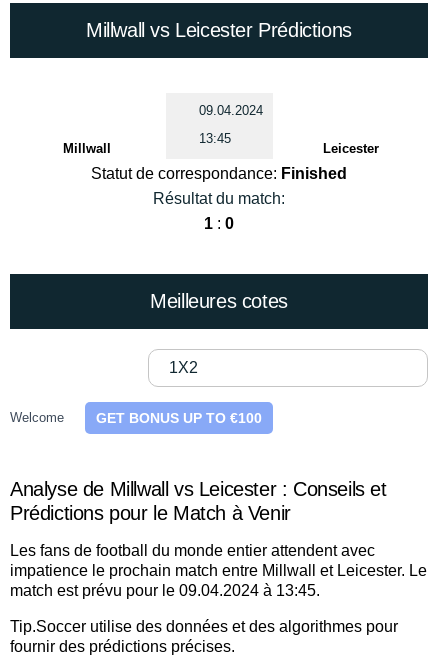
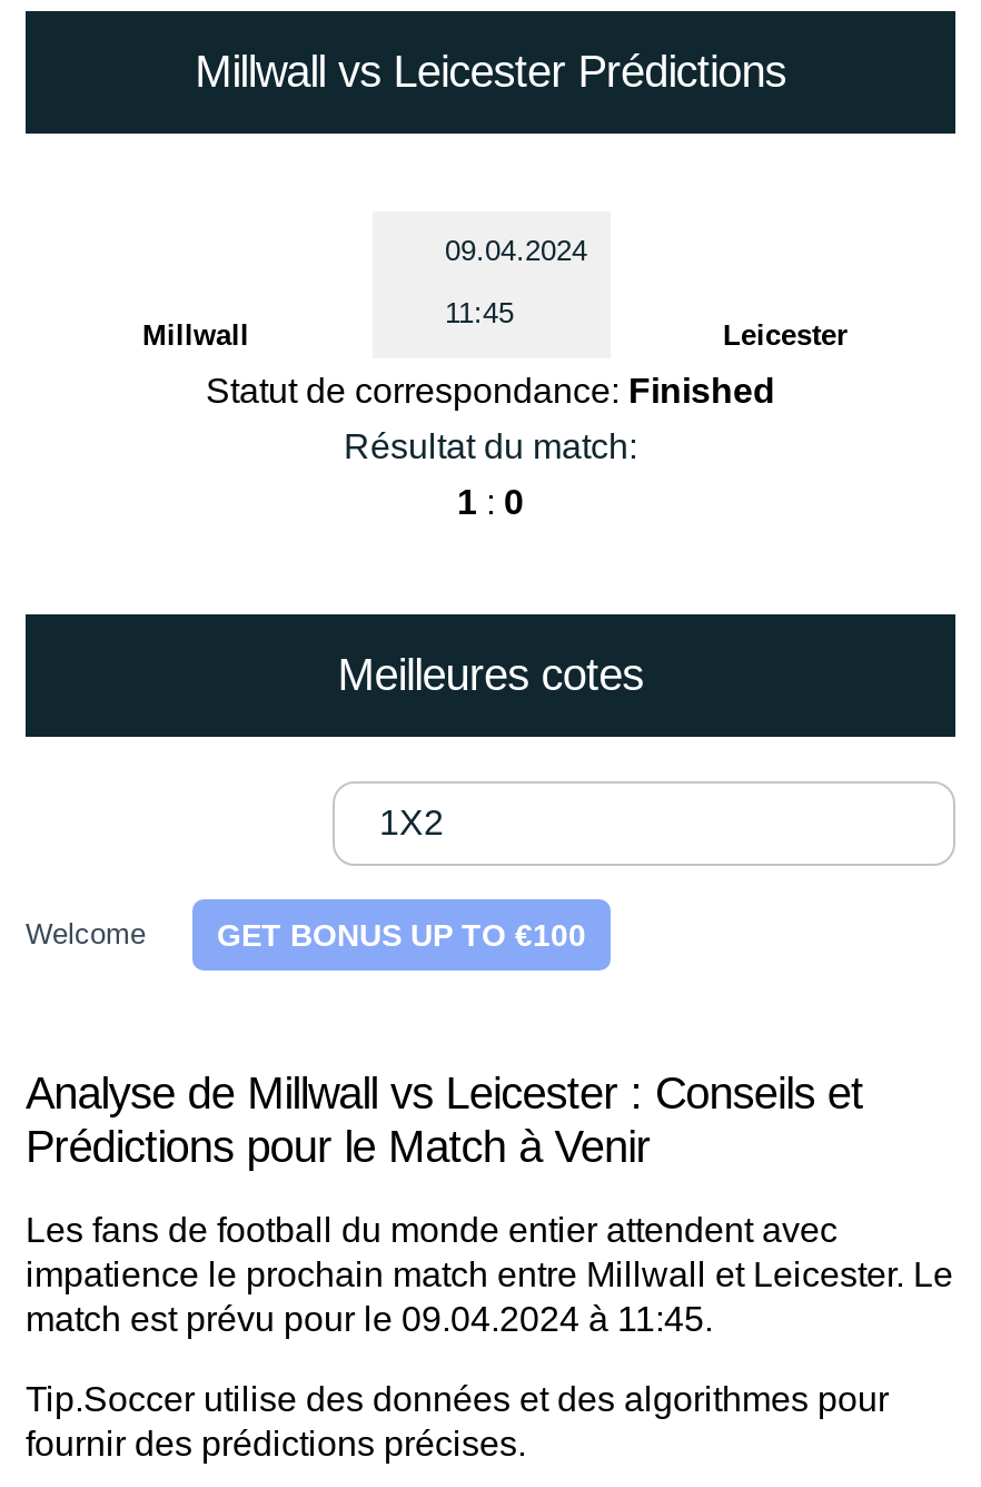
[198,131,230,146] 13:45 -> [445,296,514,329] 11:45
[10,582,320,599] match est prévu pour le 09.04.2024 à 13:45. -> [26,1300,713,1338] match est prévu pour le 09.04.2024 à 11:45.

